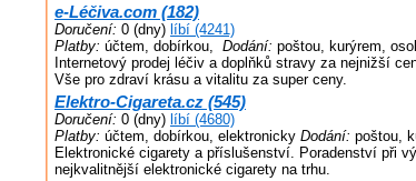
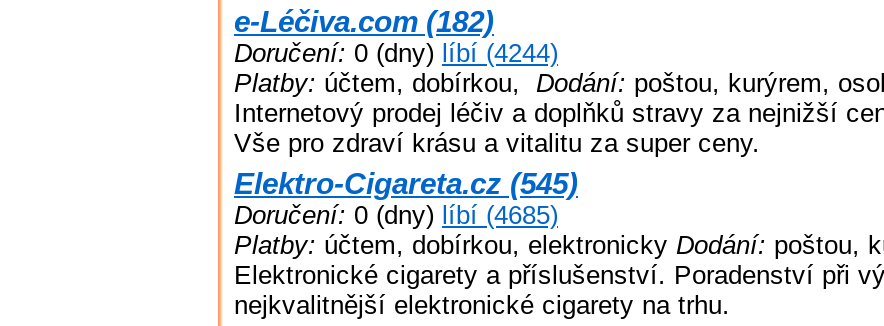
[55,21,235,38] Doručení: 0 (dny) líbí (4241) -> [234,38,558,68] Doručení: 0 (dny) líbí (4244)
[55,111,235,128] Doručení: 0 (dny) líbí (4680) -> [234,200,558,230] Doručení: 0 (dny) líbí (4685)

